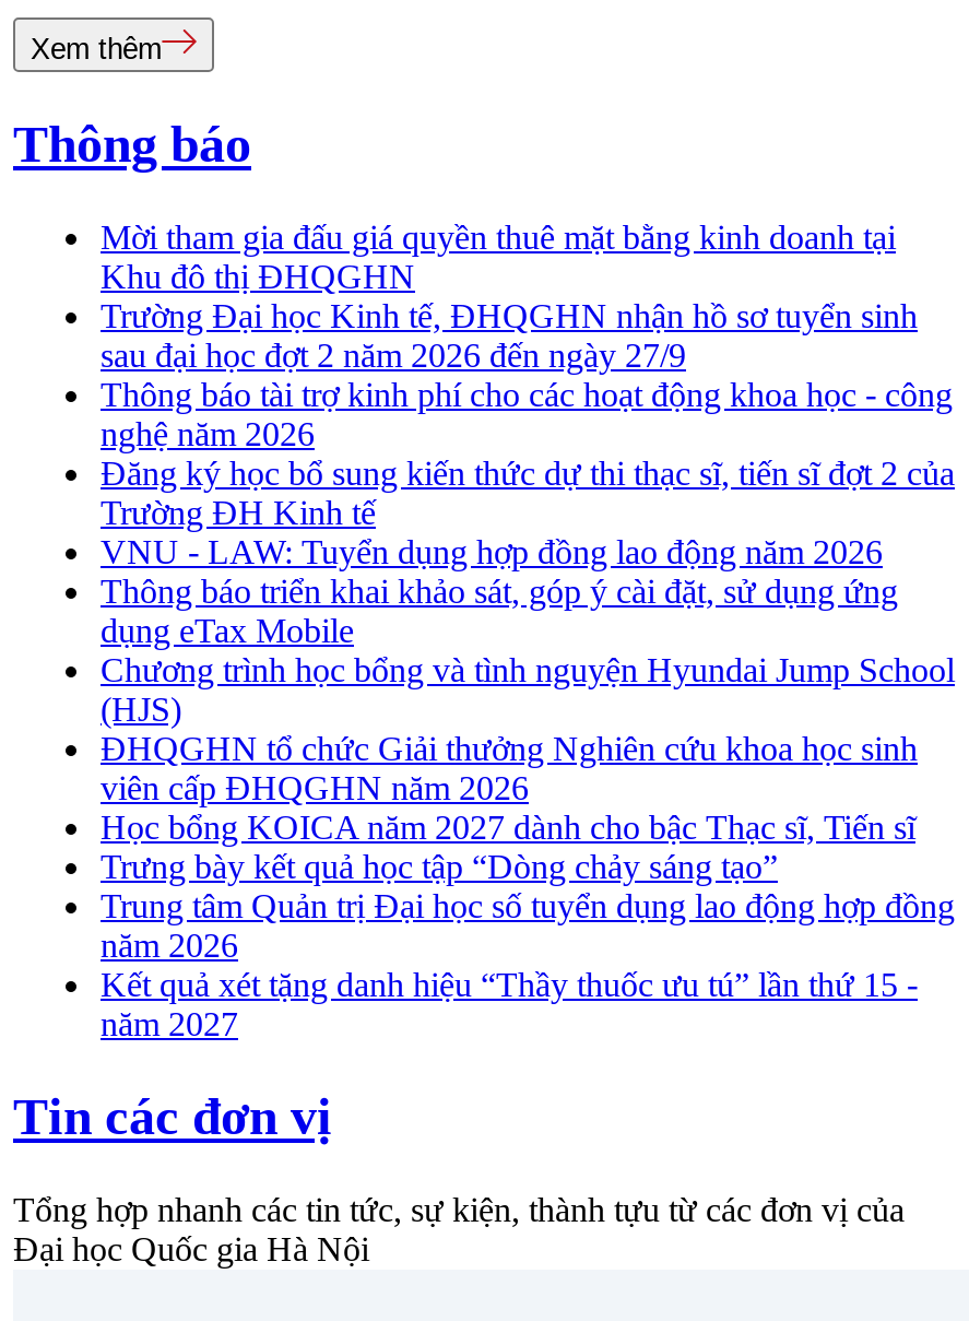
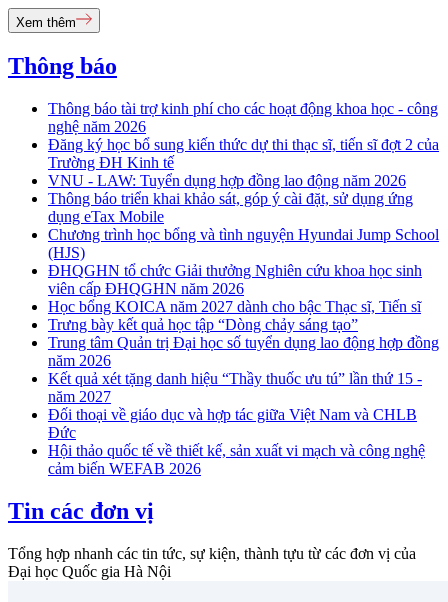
[101,219,918,374] Mời tham gia đấu giá quyền thuê mặt bằng kinh doanh tại | Khu đô thị ĐHQGHN | Trường Đại học Kinh tế, ĐHQGHN nhận hồ sơ tuyển sinh | sau đại học đợt 2 năm 2026 đến ngày 27/9 -> none
moved [101,376,955,1043] -> [48,100,439,405]: Thông báo tài trợ kinh phí cho các hoạt động khoa học - công | nghệ năm 2026 | Đăng ký học bổ sung kiến thức dự thi thạc sĩ, tiến sĩ đợt 2 của | ... | Kết quả xét tặng danh hiệu “Thầy thuốc ưu tú” lần thứ 15 - | năm 2027
none -> [48,406,425,477] Đối thoại về giáo dục và hợp tác giữa Việt Nam và CHLB | Đức | Hội thảo quốc tế về thiết kế, sản xuất vi mạch và công nghệ | cảm biến WEFAB 2026

